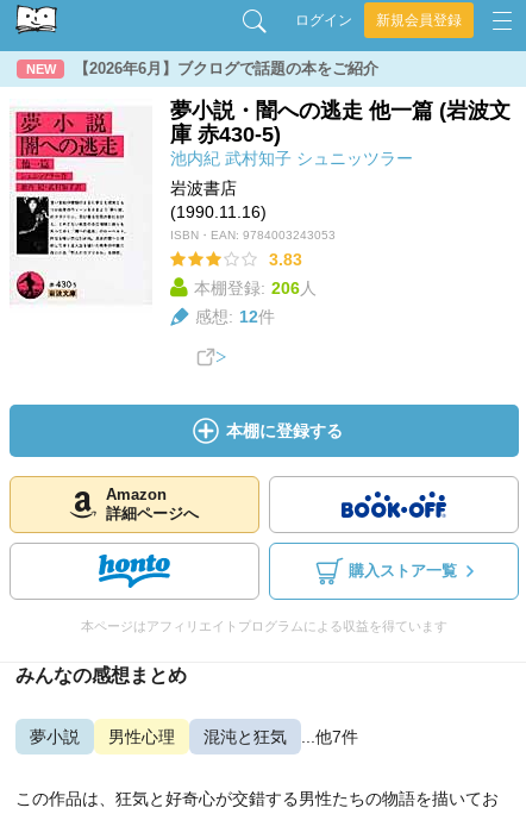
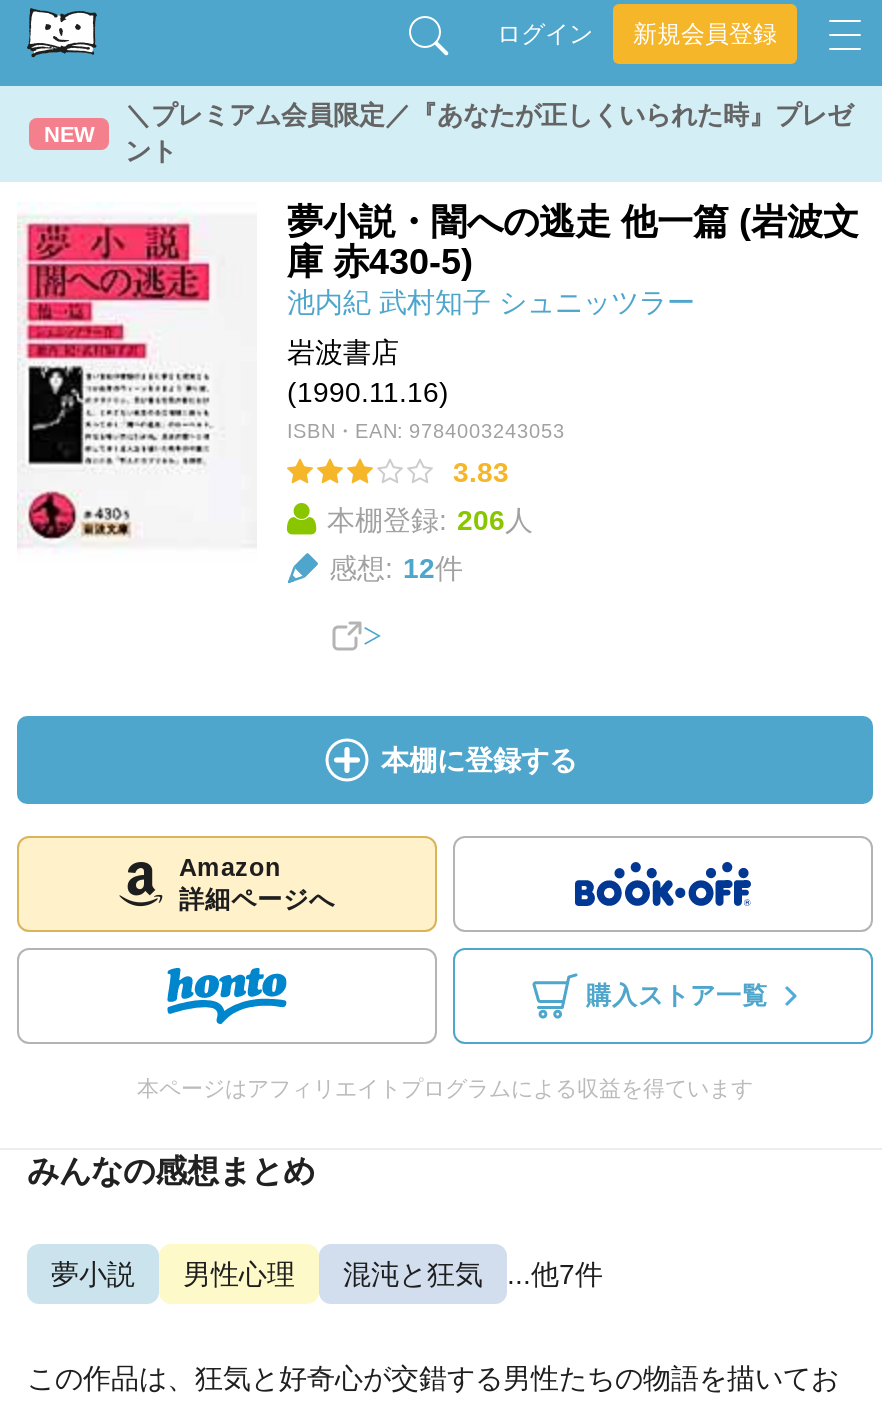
[74,60,378,77] 【2026年6月】ブクログで話題の本をご紹介 -> [125,100,853,166] ＼プレミアム会員限定／『あなたが正しくいられた時』プレゼ | ント

